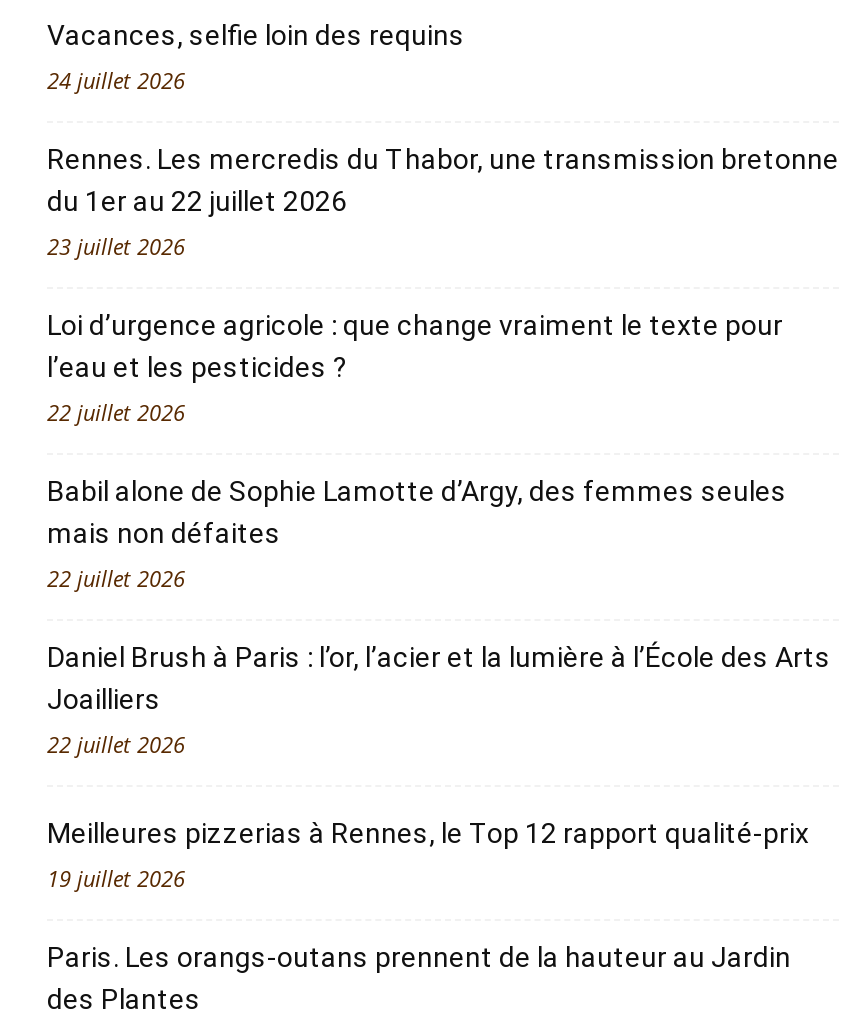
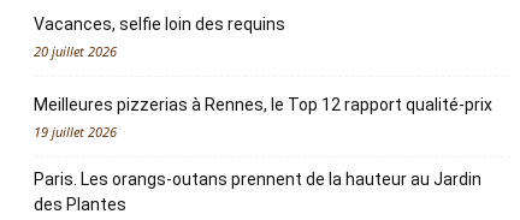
[47,65,839,759] 24 juillet 2026 | Rennes. Les mercredis du Thabor, une transmission bretonne | du 1er au 22 juillet 2026 | 23 juillet 2026 | Loi d’urgence agricole : que change vraiment le texte pour | l’eau et les pesticides ? | 22 juillet 2026 | Babil alone de Sophie Lamotte d’Argy, des femmes seules | mais non défaites | 22 juillet 2026 | Daniel Brush à Paris : l’or, l’acier et la lumière à l’École des Arts | Joailliers | 22 juillet 2026 -> [34,42,117,60] 20 juillet 2026

